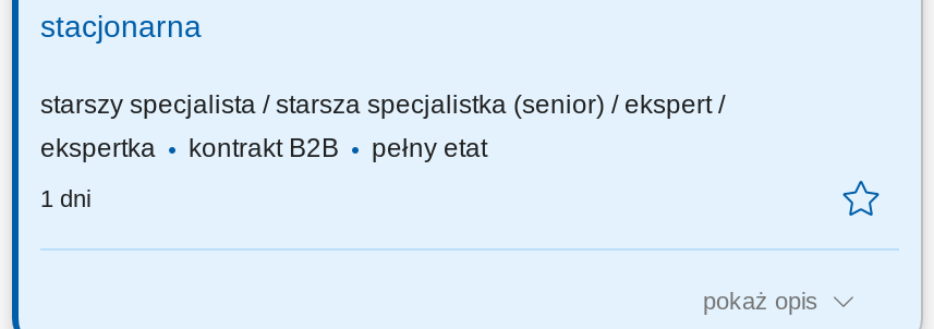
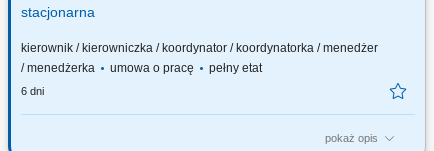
[40,89,725,163] starszy specjalista / starsza specjalistka (senior) / ekspert / | ekspertka | kontrakt B2B -> [21,41,378,75] kierownik / kierowniczka / koordynator / koordynatorka / menedżer | / menedżerka | umowa o pracę
[40,185,90,211] 1 dni -> [21,85,44,97] 6 dni

